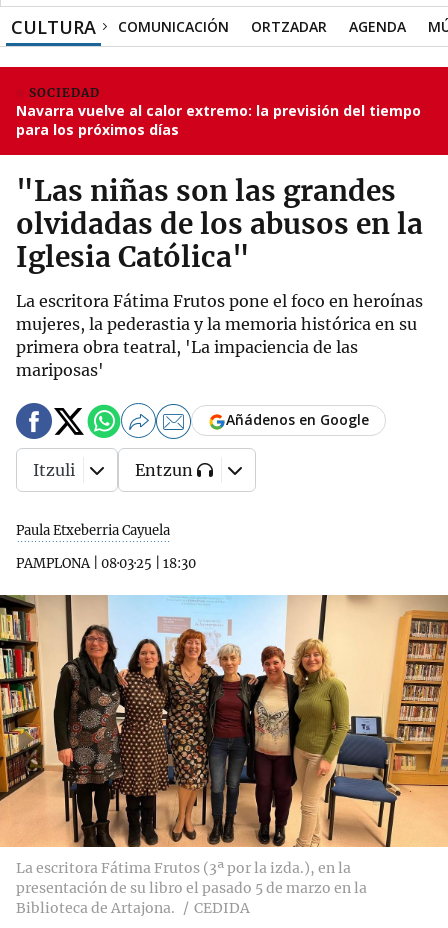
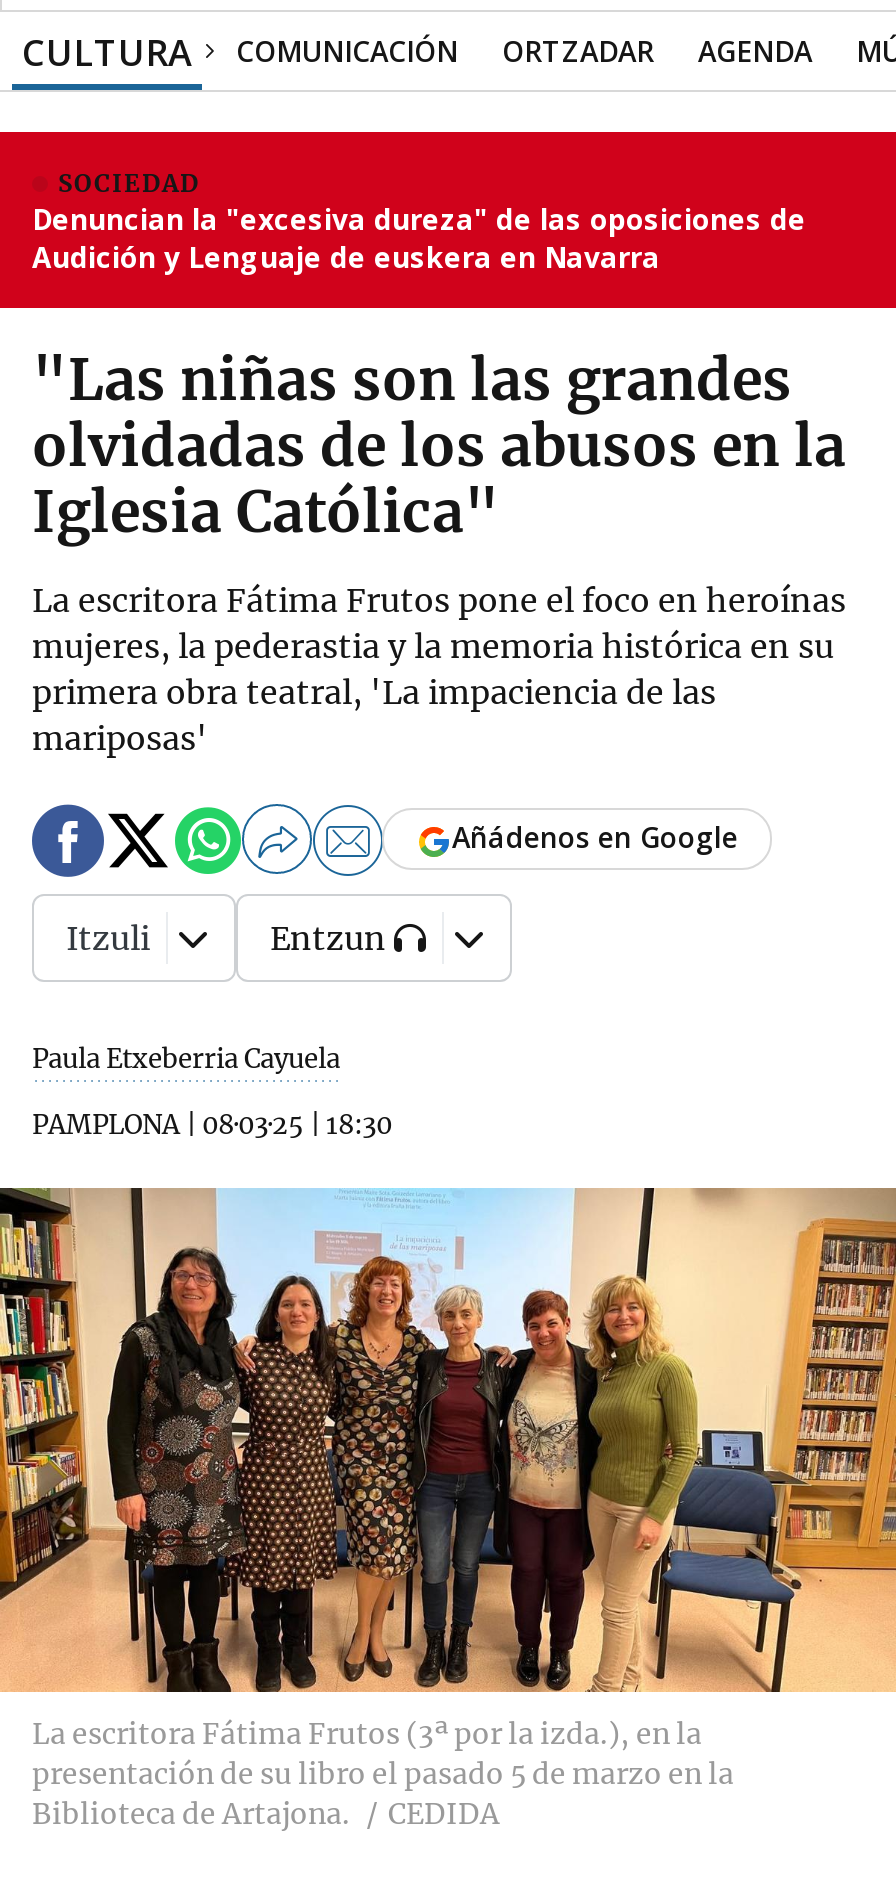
[16,101,421,139] Navarra vuelve al calor extremo: la previsión del tiempo | para los próximos días -> [32,200,806,276] Denuncian la "excesiva dureza" de las oposiciones de | Audición y Lenguaje de euskera en Navarra

